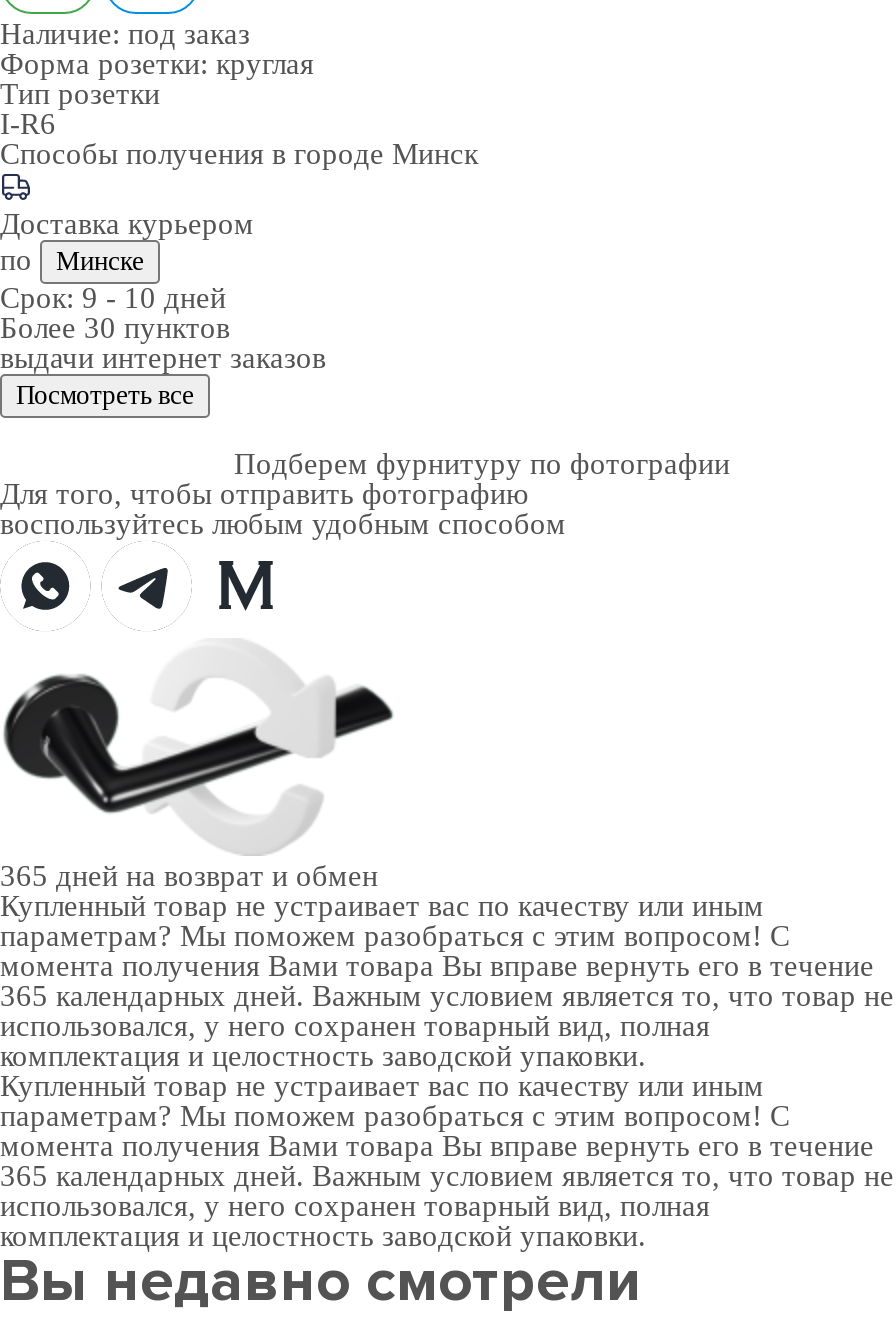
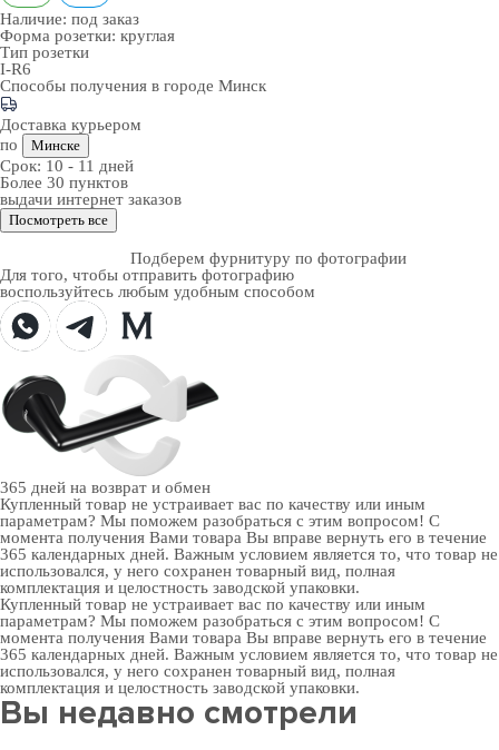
[0,282,226,314] Срок:9 - 10 дней -> [0,157,134,175] Срок:10 - 11 дней

